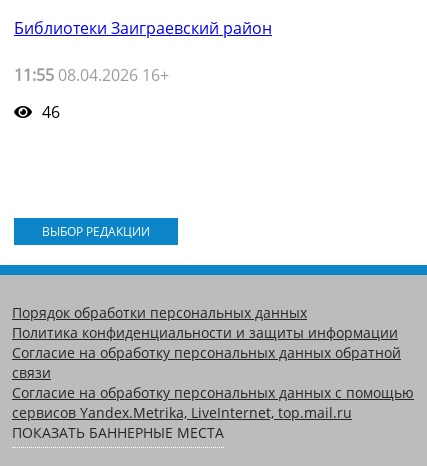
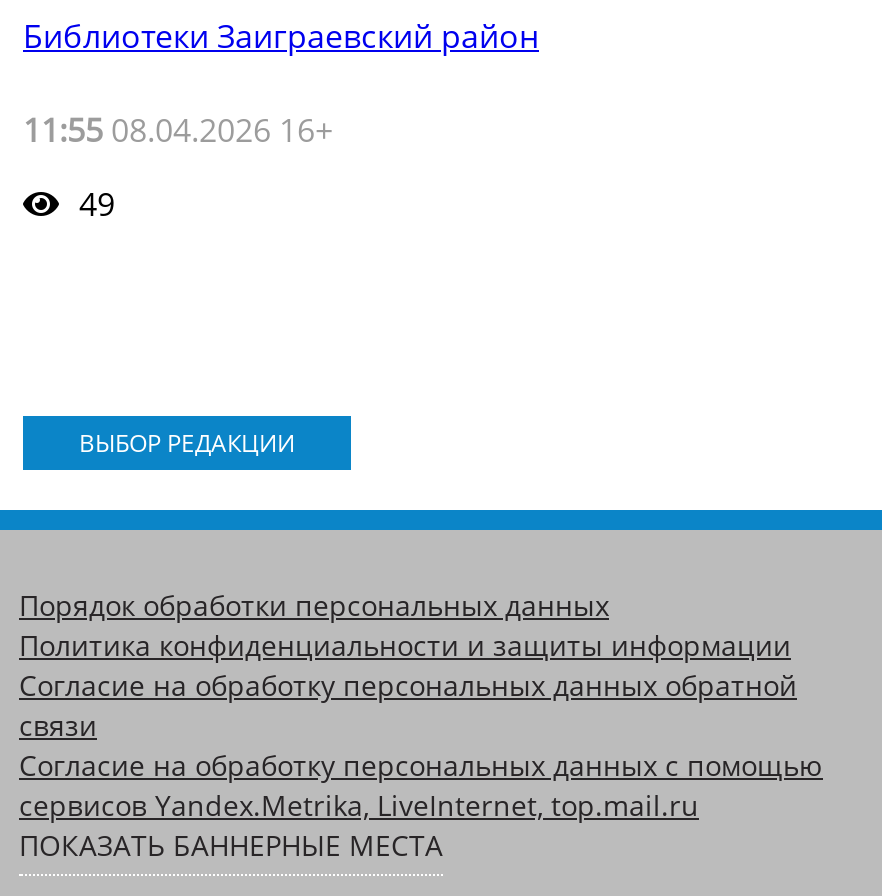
[42,101,60,123] 46 -> [79,182,115,226] 49

